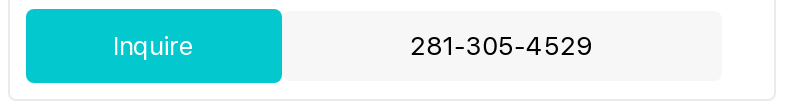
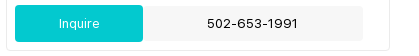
[410,31,594,61] 281-305-4529 -> [207,16,298,31] 502-653-1991

